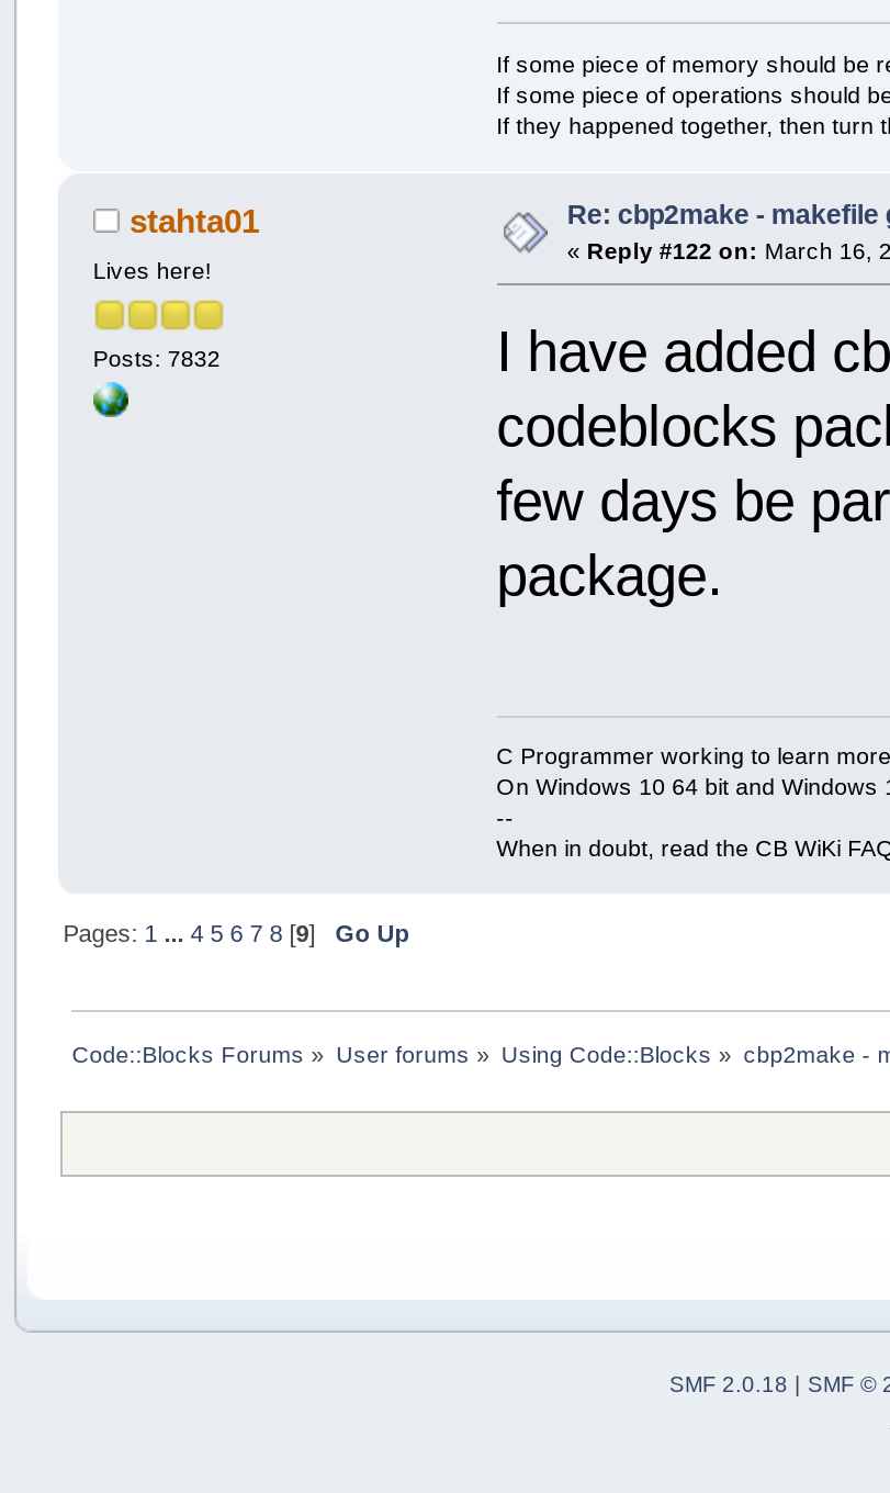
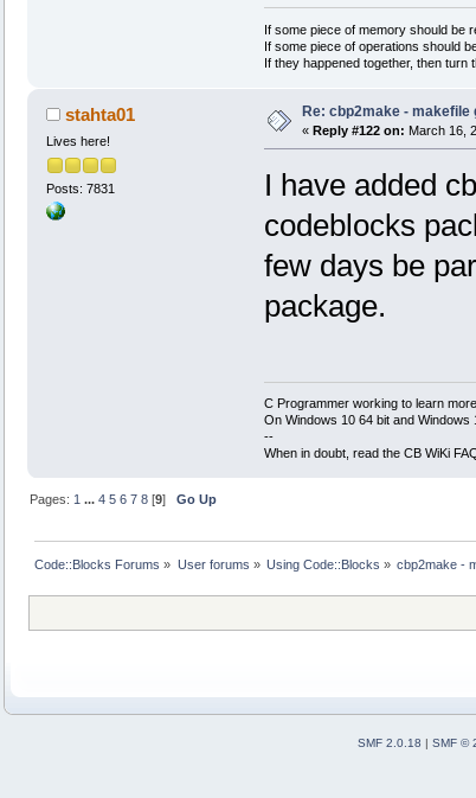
[93,345,220,372] Posts: 7832 -> [46,182,115,196] Posts: 7831

